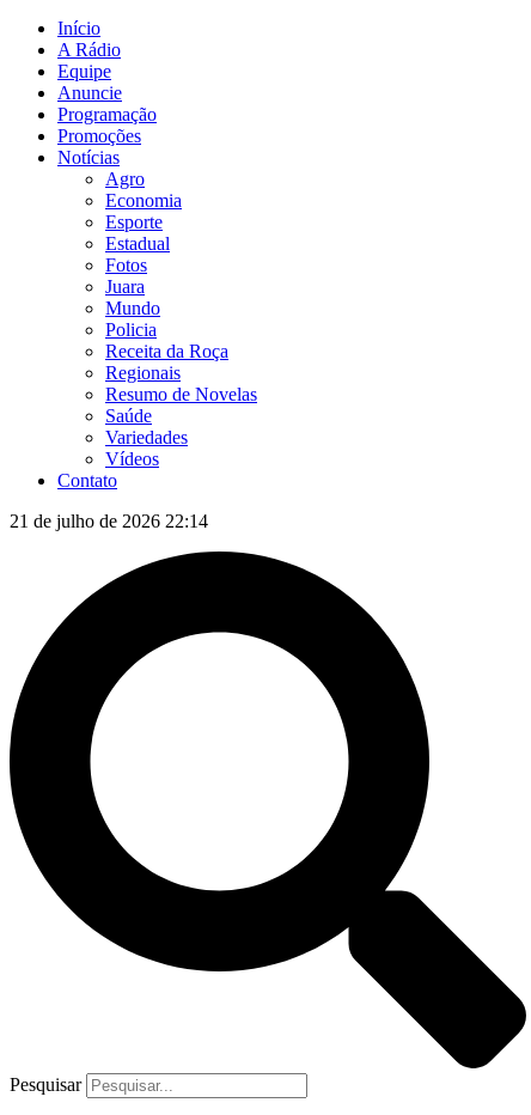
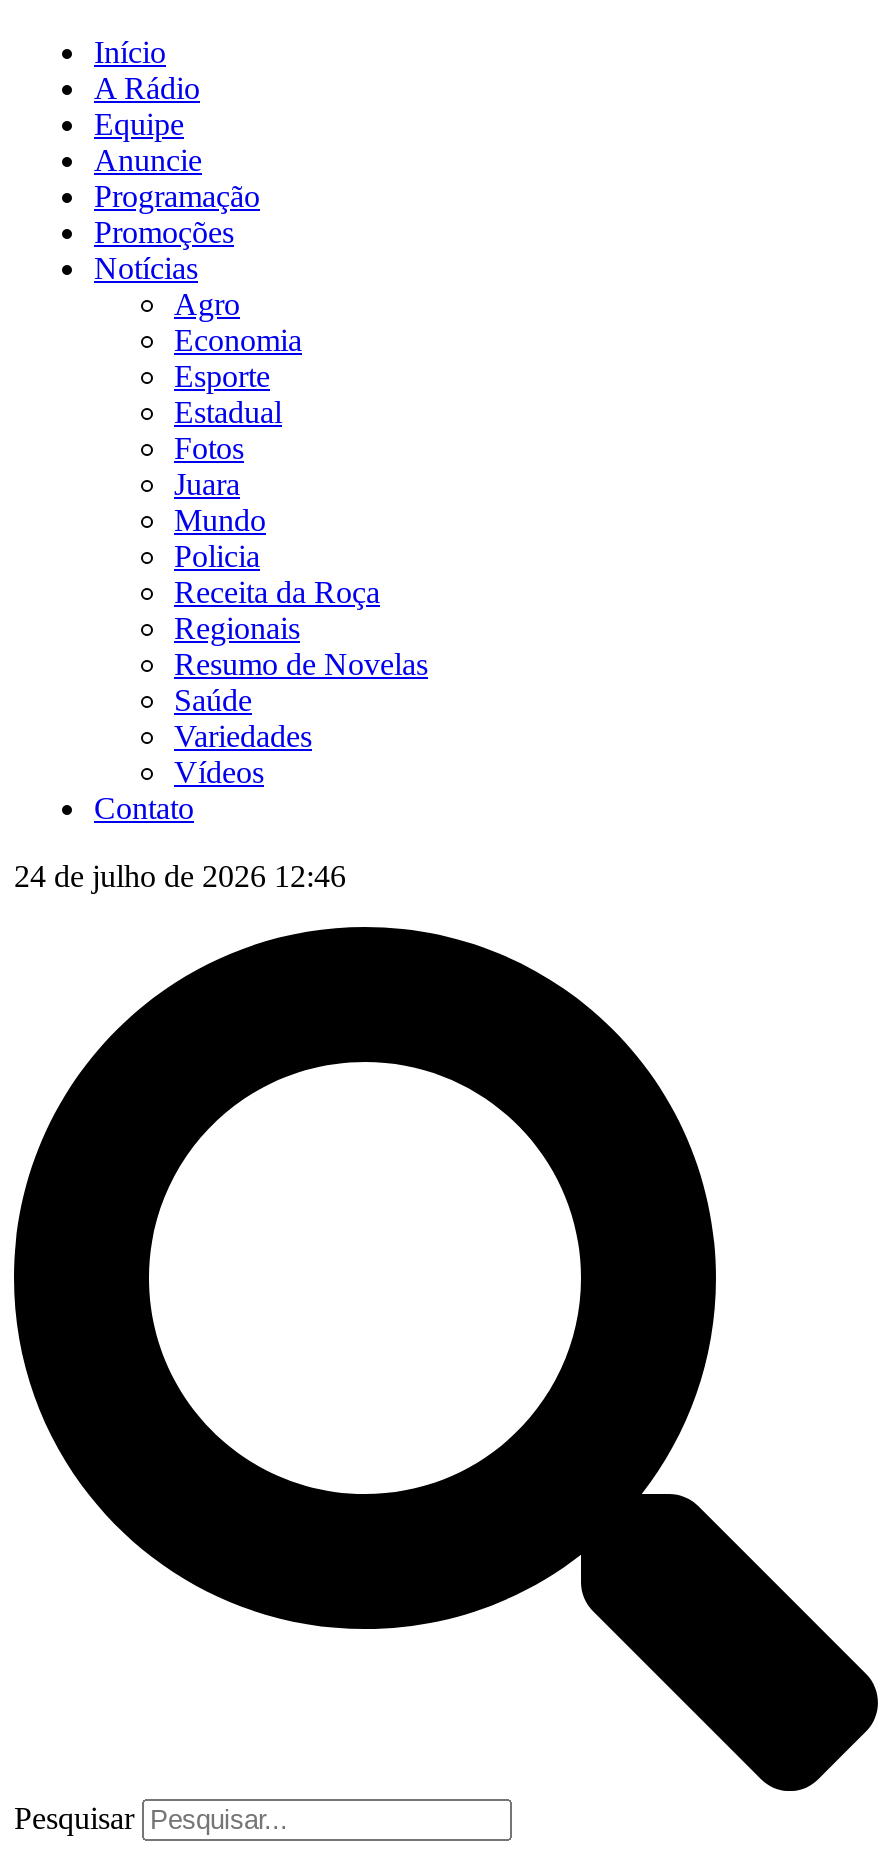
[10,511,208,531] 21 de julho de 2026 22:14 -> [14,859,346,893] 24 de julho de 2026 12:46

